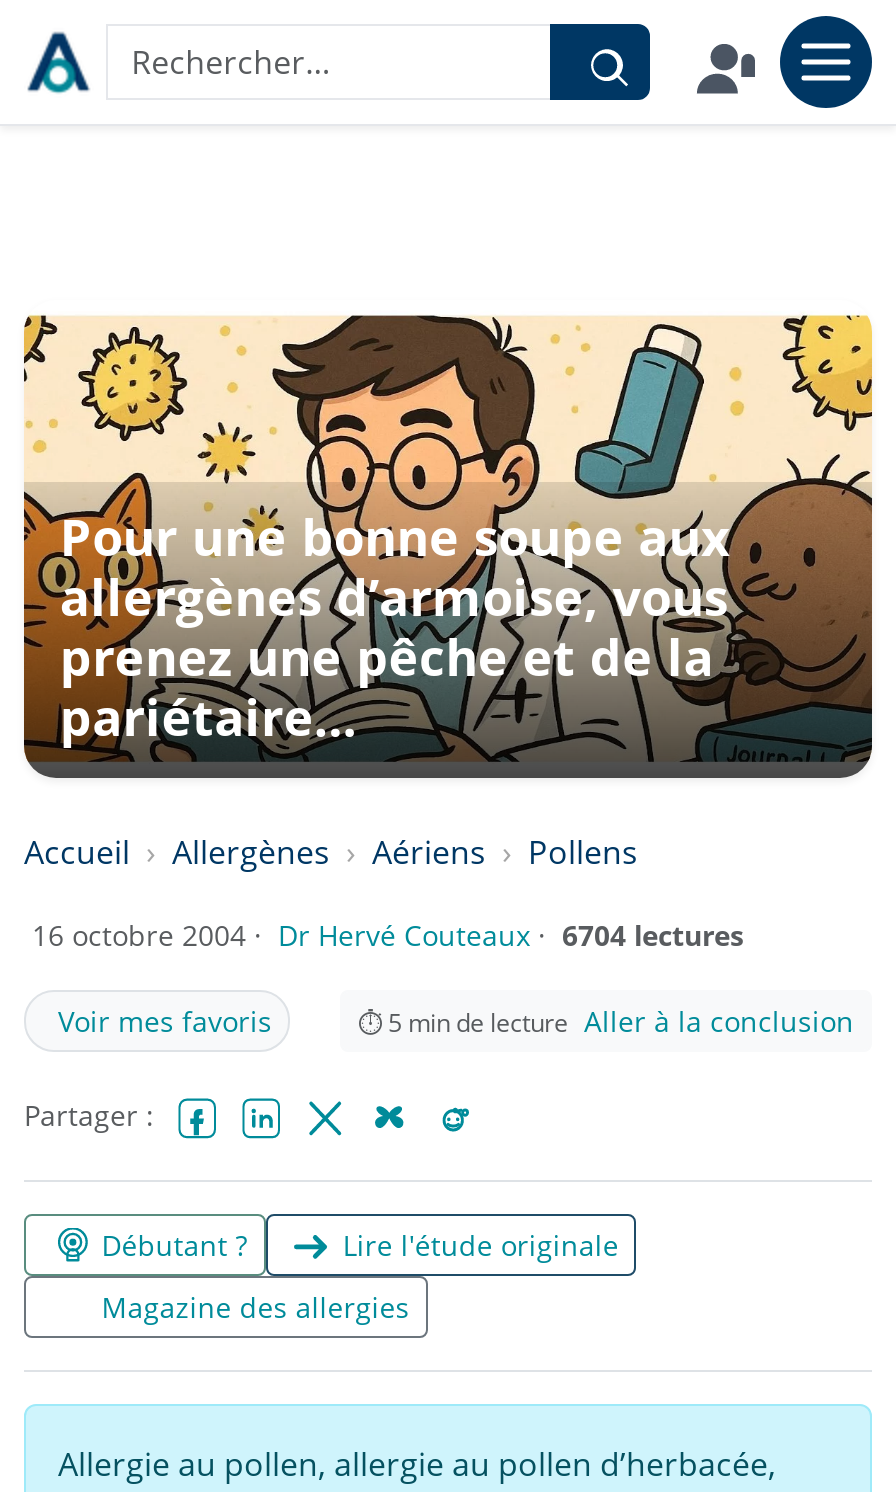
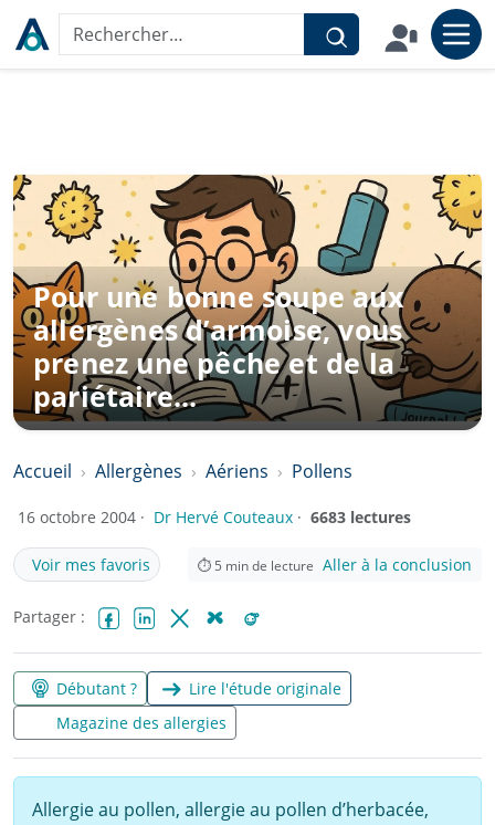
[32,915,744,953] 16 octobre 2004 · Dr Hervé Couteaux · 6704 lectures -> [18,506,411,527] 16 octobre 2004 · Dr Hervé Couteaux · 6683 lectures

